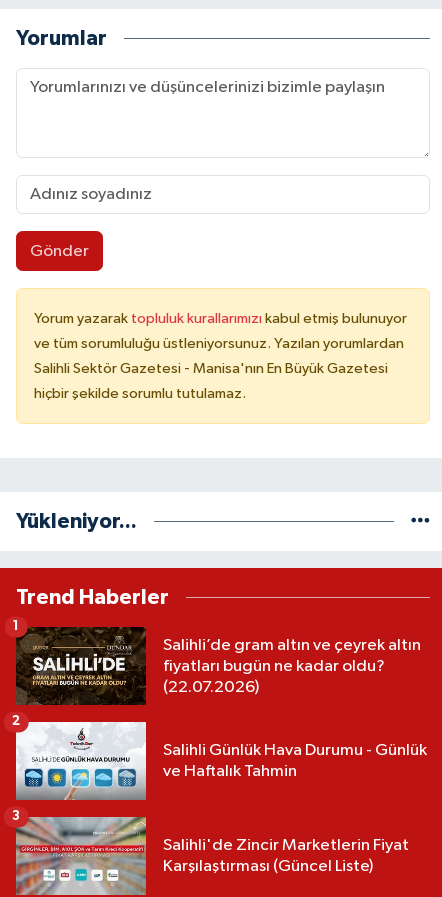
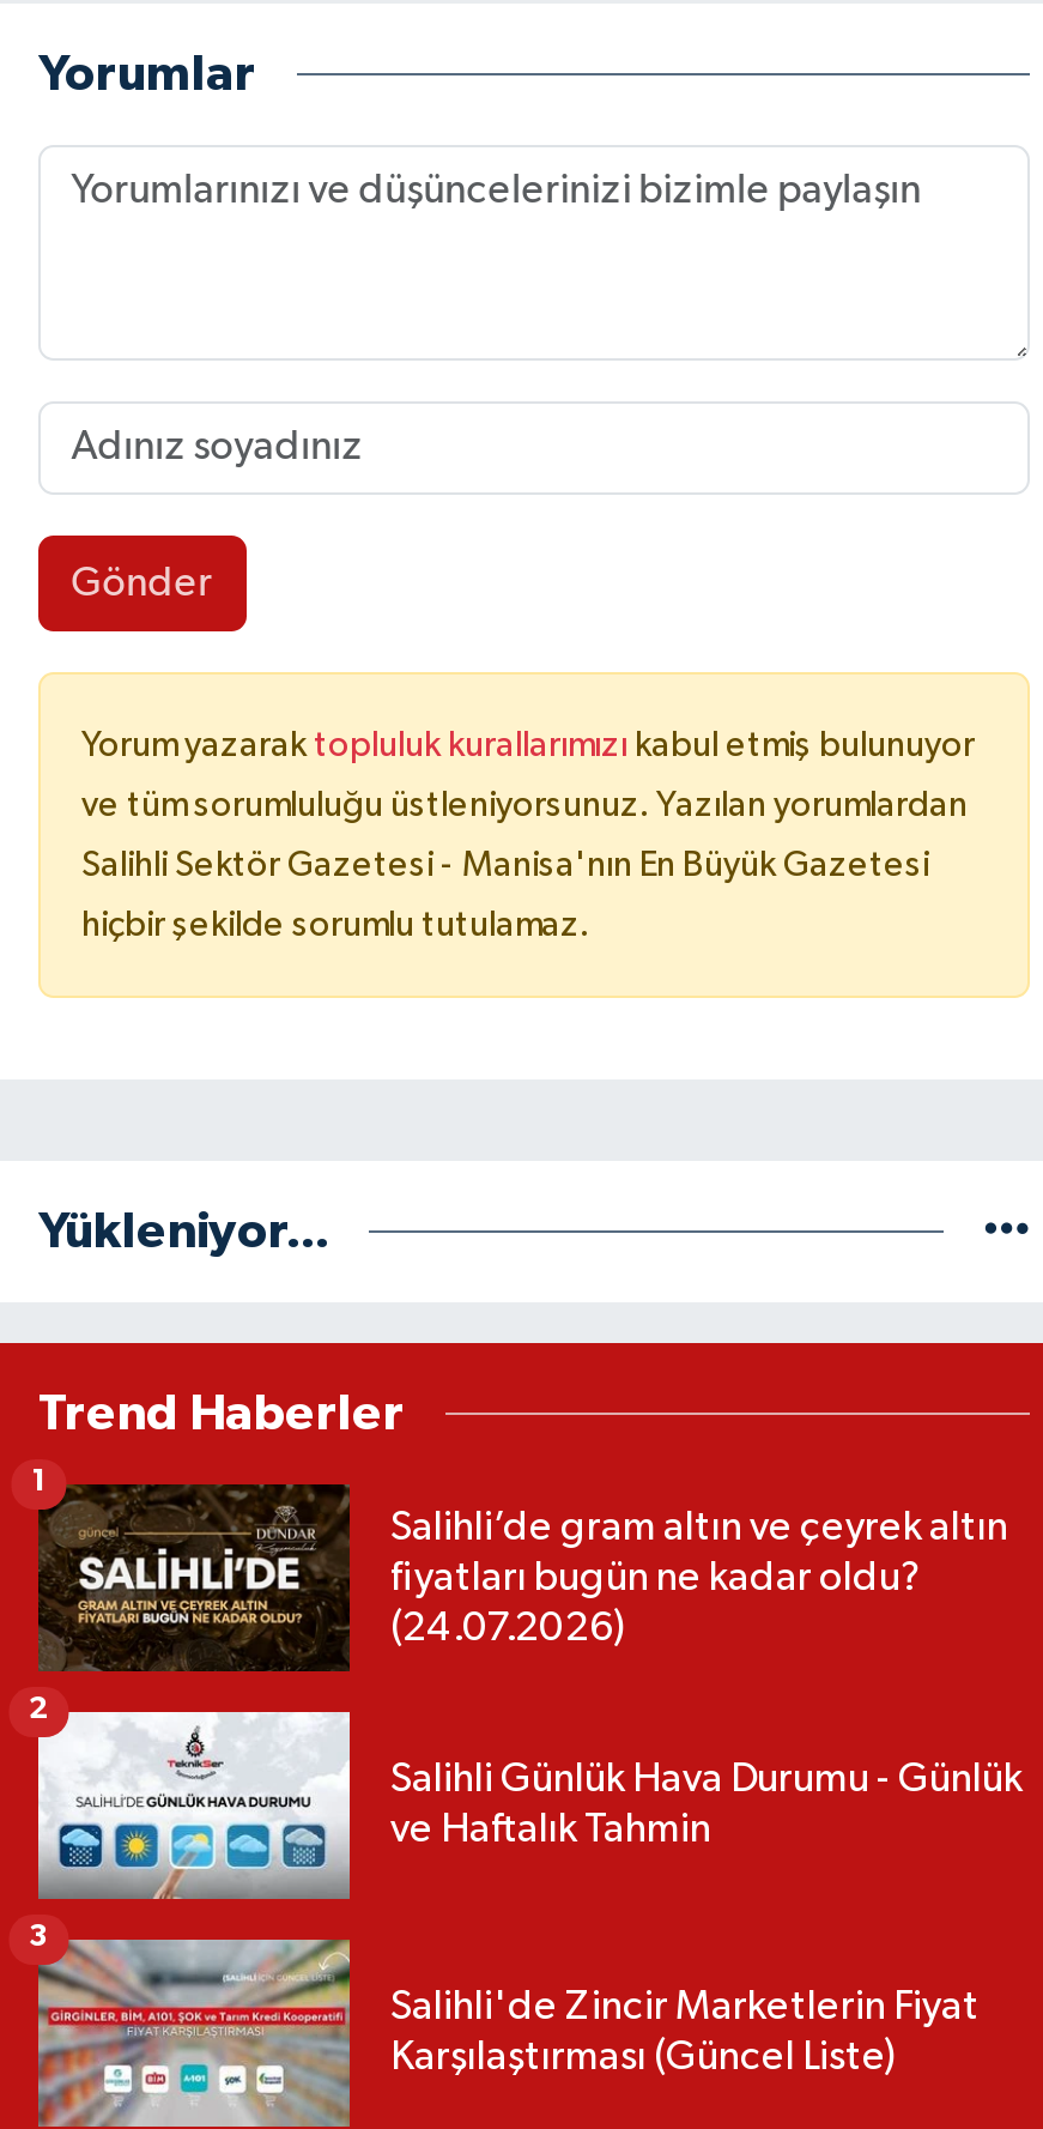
[163,678,259,695] (22.07.2026) -> [390,1608,623,1649] (24.07.2026)

